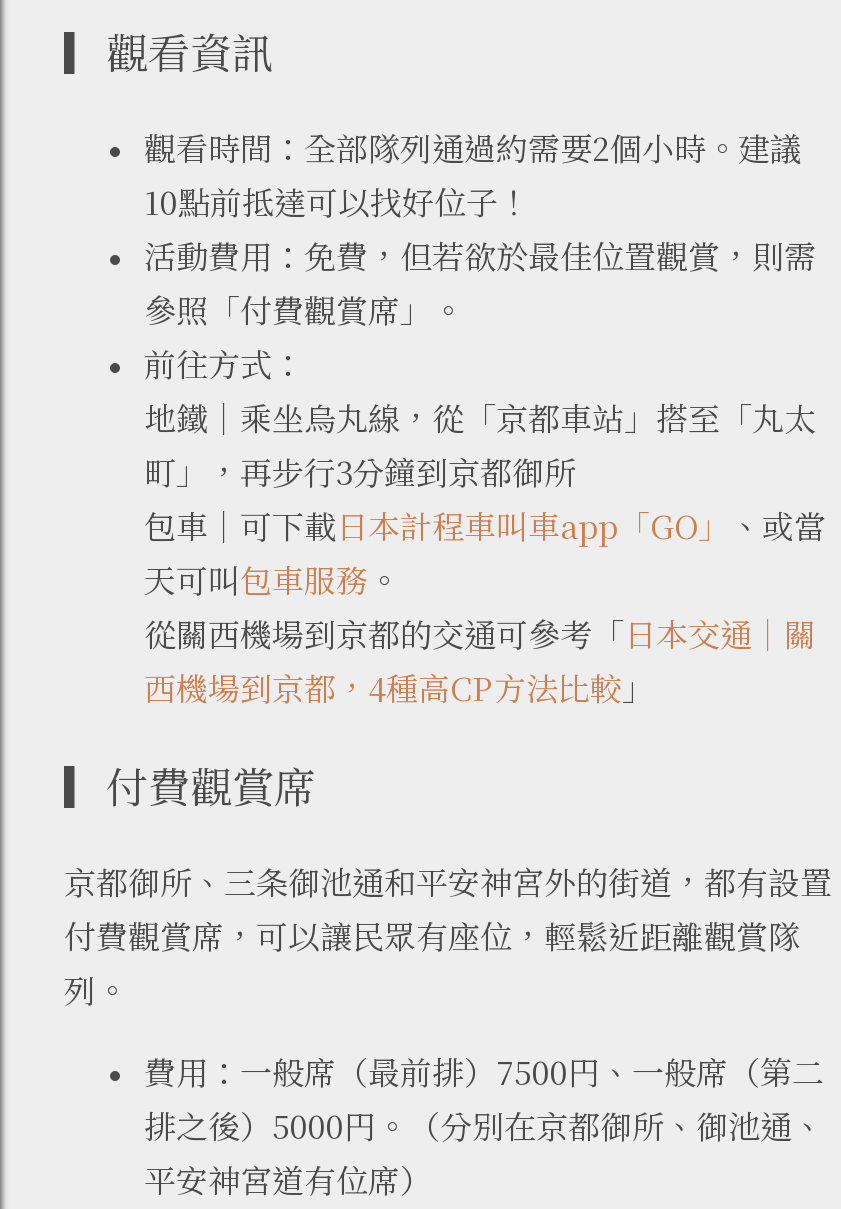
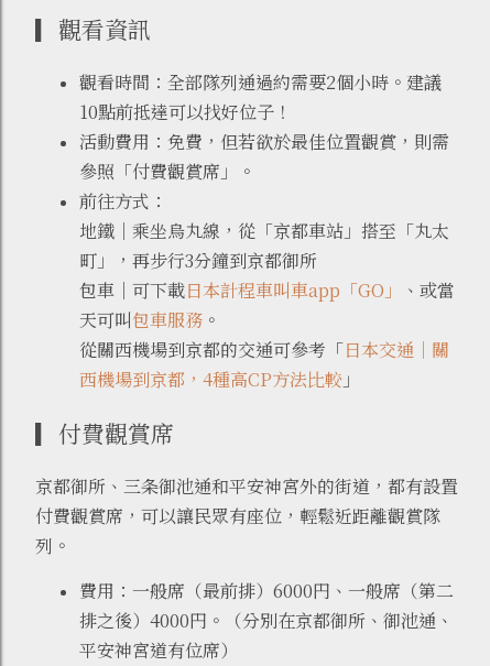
[144,1049,824,1095] 費用：一般席（最前排）7500円、一般席（第二 -> [79,578,454,603] 費用：一般席（最前排）6000円、一般席（第二
[144,1103,824,1149] 排之後）5000円。（分別在京都御所、御池通、 -> [79,608,454,633] 排之後）4000円。（分別在京都御所、御池通、

